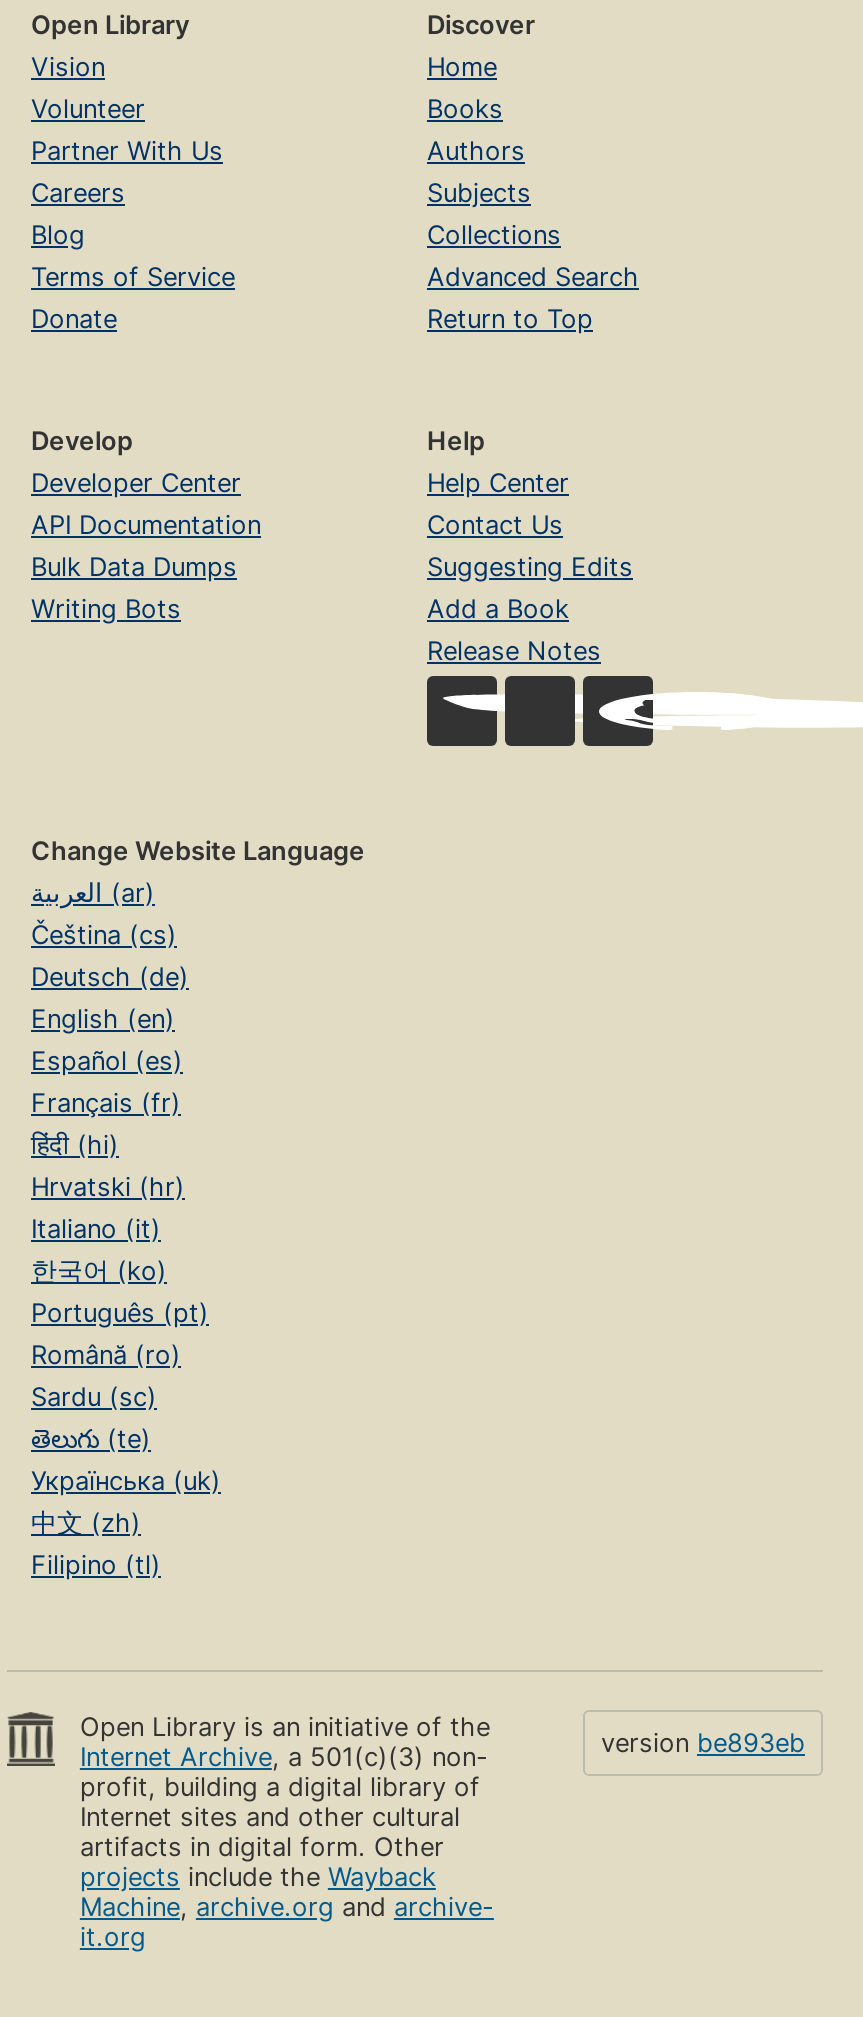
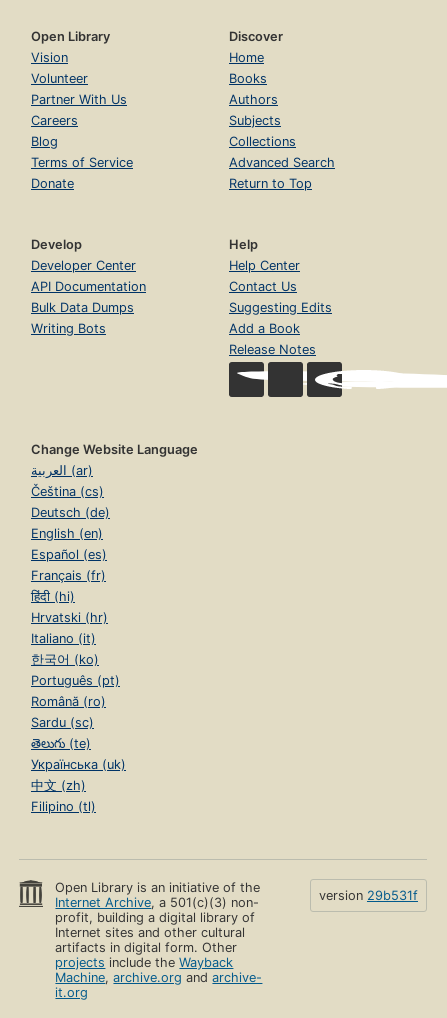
[601,1728,805,1758] version be893eb -> [319,888,418,903] version 29b531f

